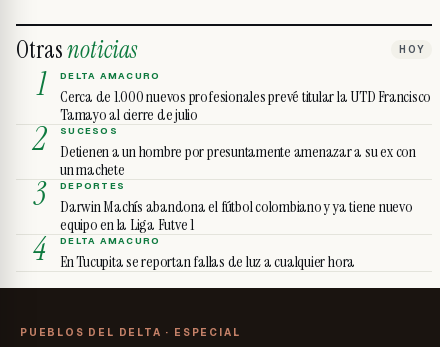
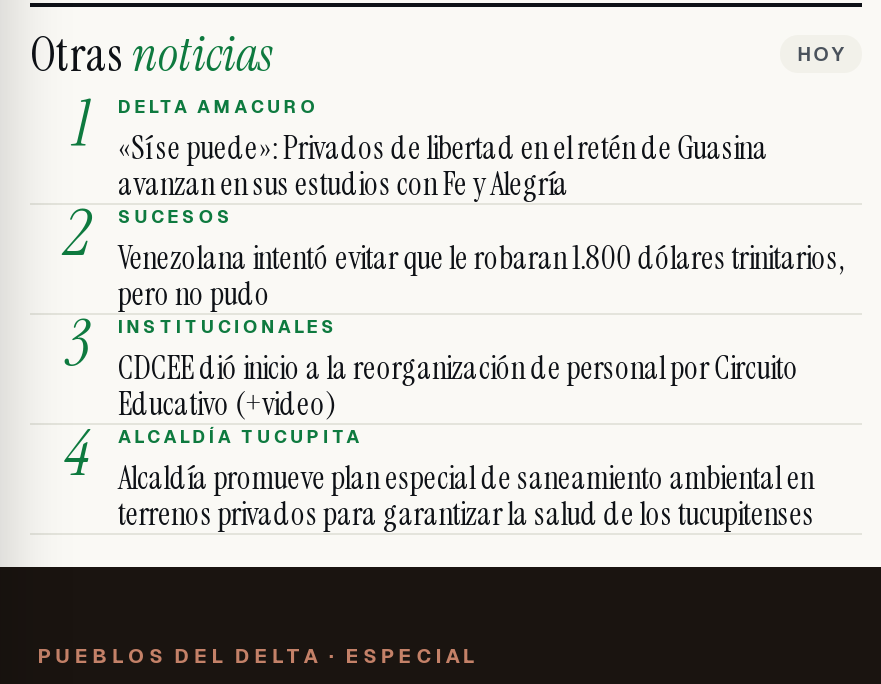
[60,86,431,125] Cerca de 1.000 nuevos profesionales prevé titular la UTD Francisco | Tamayo al cierre de julio -> [118,127,768,205] «Sí se puede»: Privados de libertad en el retén de Guasina | avanzan en sus estudios con Fe y Alegría
[60,141,416,180] Detienen a un hombre por presuntamente amenazar a su ex con | un machete -> [118,237,844,315] Venezolana intentó evitar que le robaran 1.800 dólares trinitarios, | pero no pudo
[60,180,413,235] DEPORTES | Darwin Machís abandona el fútbol colombiano y ya tiene nuevo | equipo en la Liga Futve 1 -> [118,315,799,425] INSTITUCIONALES | CDCEE dió inicio a la reorganización de personal por Circuito | Educativo (+video)
[60,235,355,272] DELTA AMACURO | En Tucupita se reportan fallas de luz a cualquier hora -> [118,425,814,535] ALCALDÍA TUCUPITA | Alcaldía promueve plan especial de saneamiento ambiental en | terrenos privados para garantizar la salud de los tucupitenses

